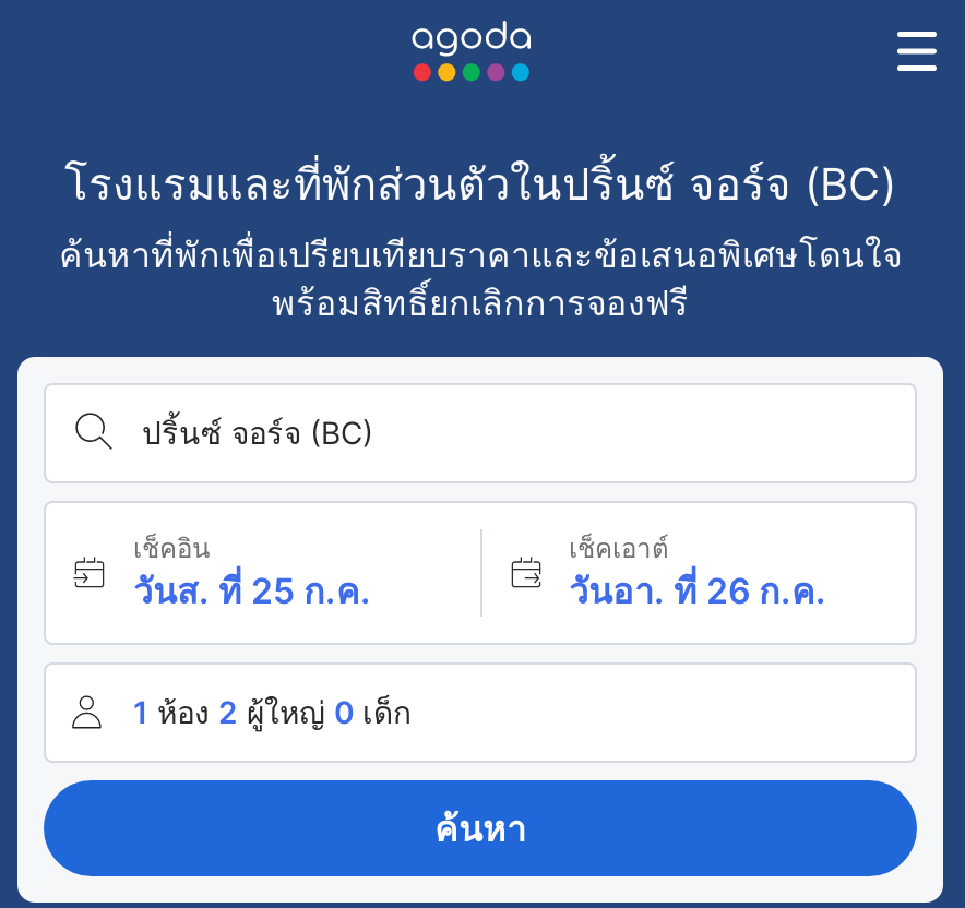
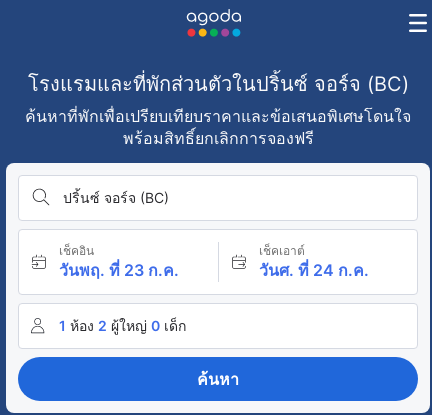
[133,569,371,612] วันส. ที่ 25 ก.ค. -> [59,260,179,280] วันพฤ. ที่ 23 ก.ค.
[569,569,826,612] วันอา. ที่ 26 ก.ค. -> [258,260,368,280] วันศ. ที่ 24 ก.ค.

